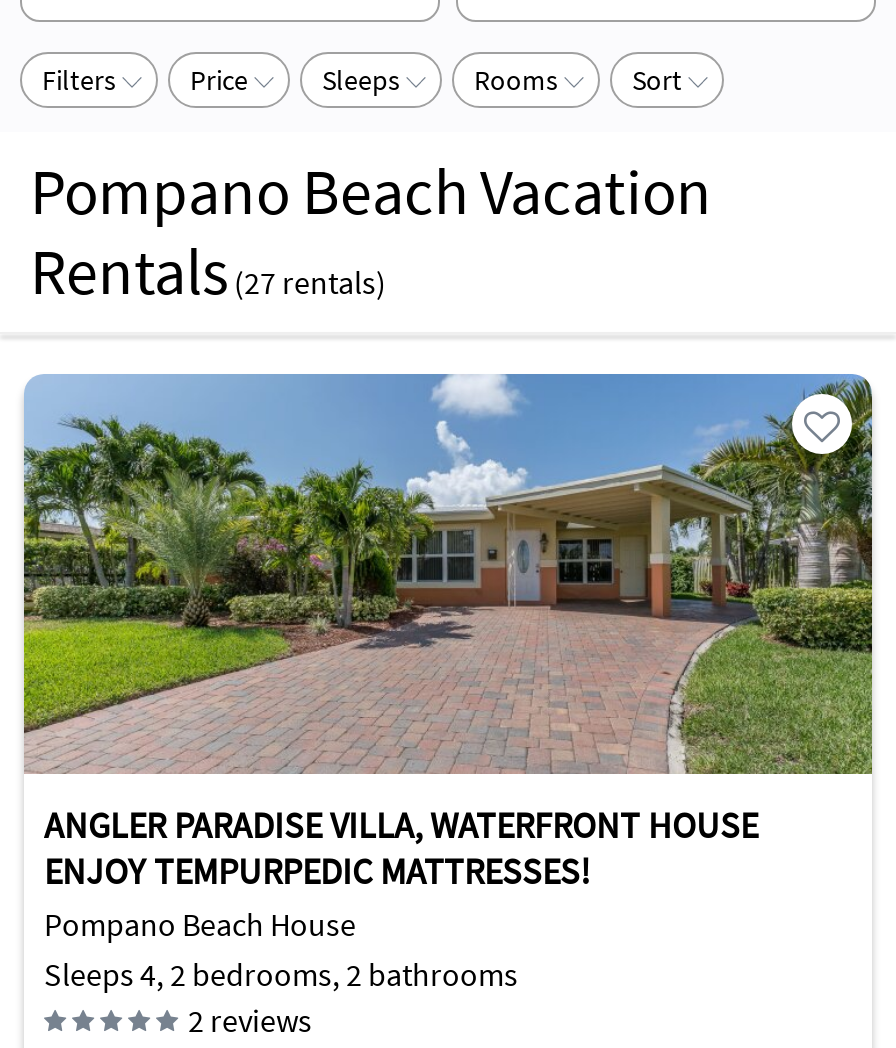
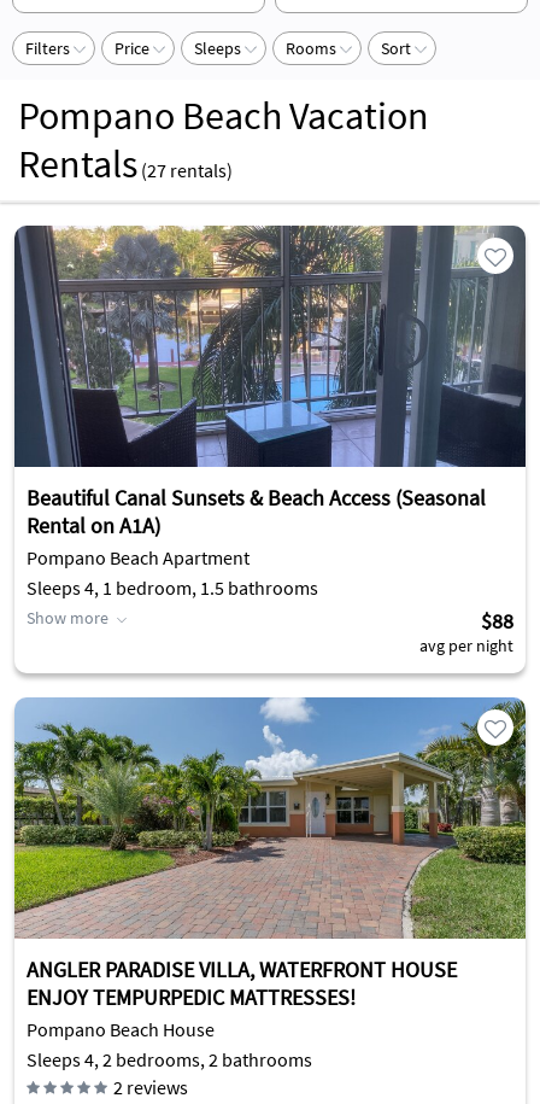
none -> [13,224,527,656] [image] | Beautiful Canal Sunsets & Beach Access (Seasonal | Rental on A1A) | Pompano Beach Apartment | Sleeps 4, 1 bedroom, 1.5 bathrooms | Show more | $88 | avg per night

